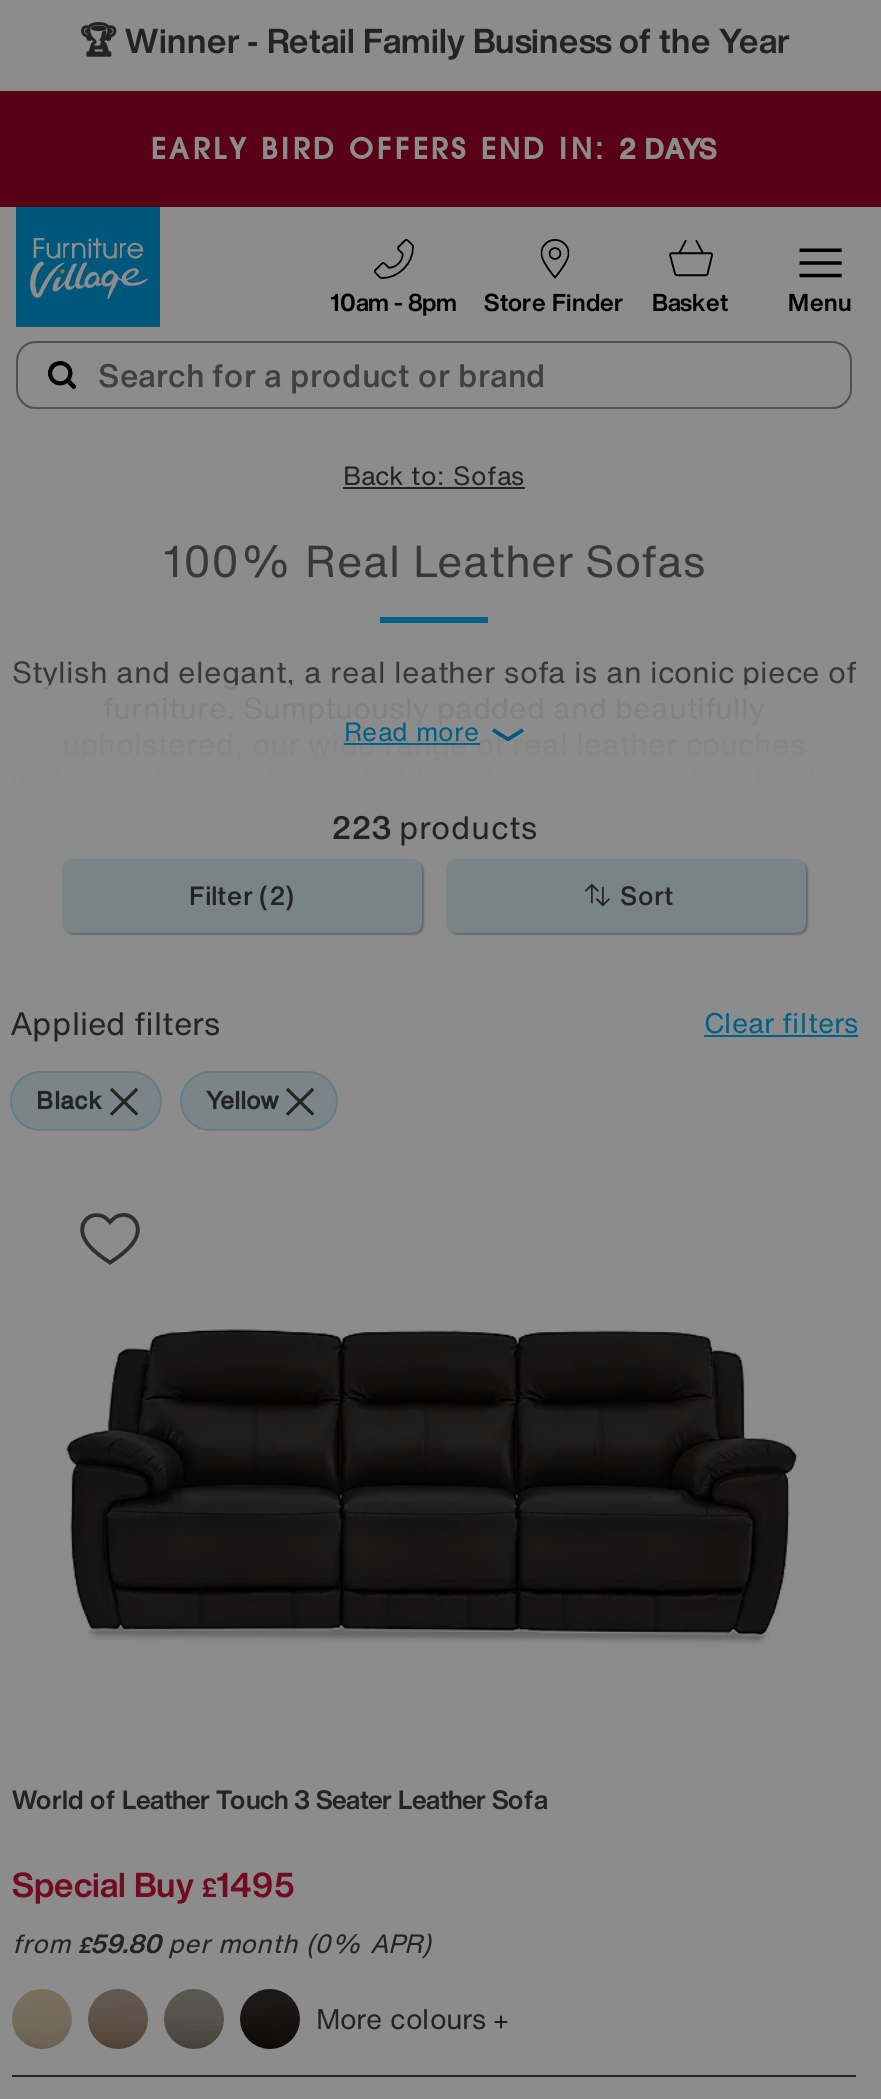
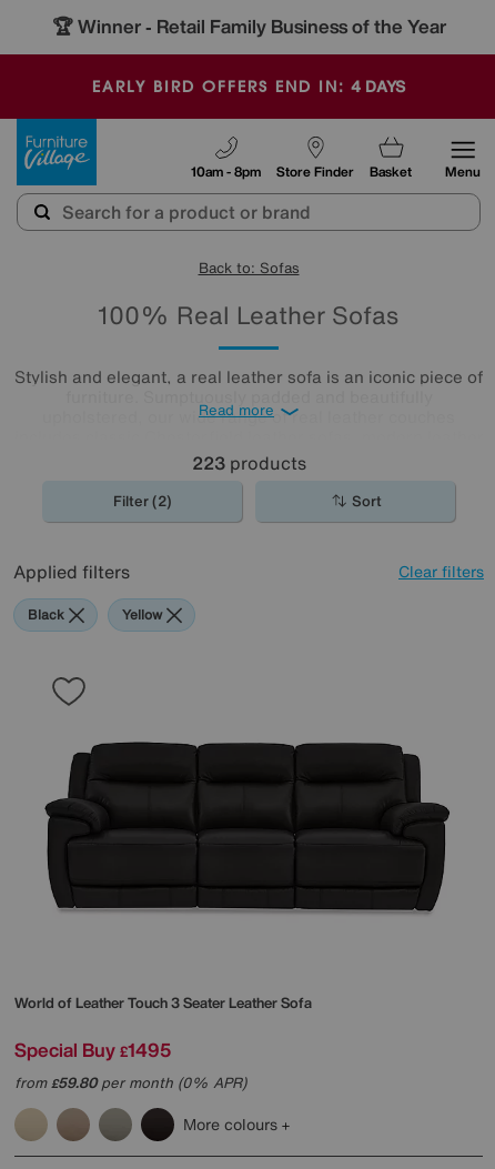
[152,127,716,169] EARLY BIRD OFFERS END IN: 2 DAYS -> [92,74,405,98] EARLY BIRD OFFERS END IN: 4 DAYS

